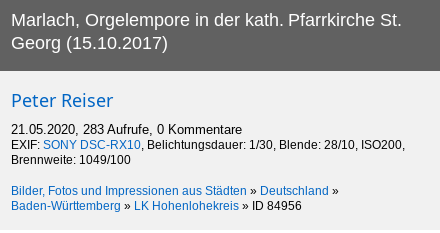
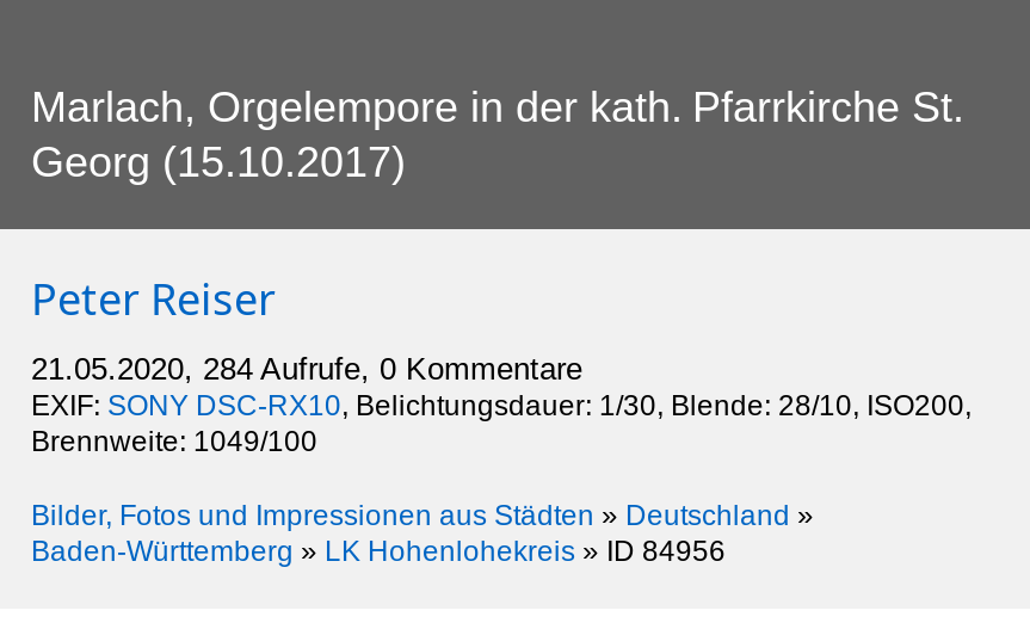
[11,122,242,137] 21.05.2020, 283 Aufrufe, 0 Kommentare -> [31,351,582,387] 21.05.2020, 284 Aufrufe, 0 Kommentare

